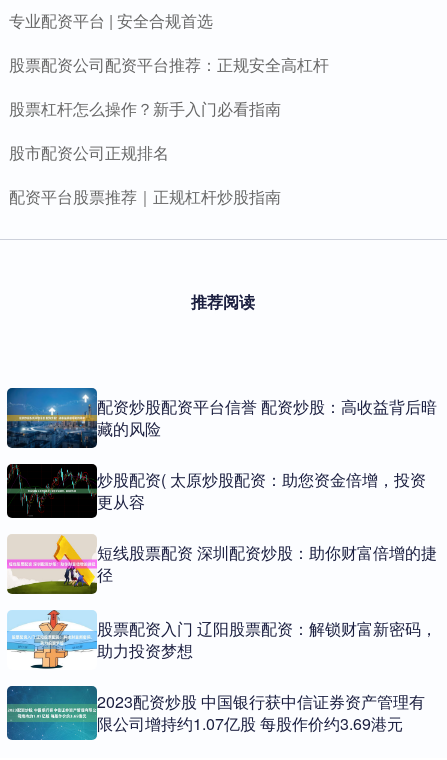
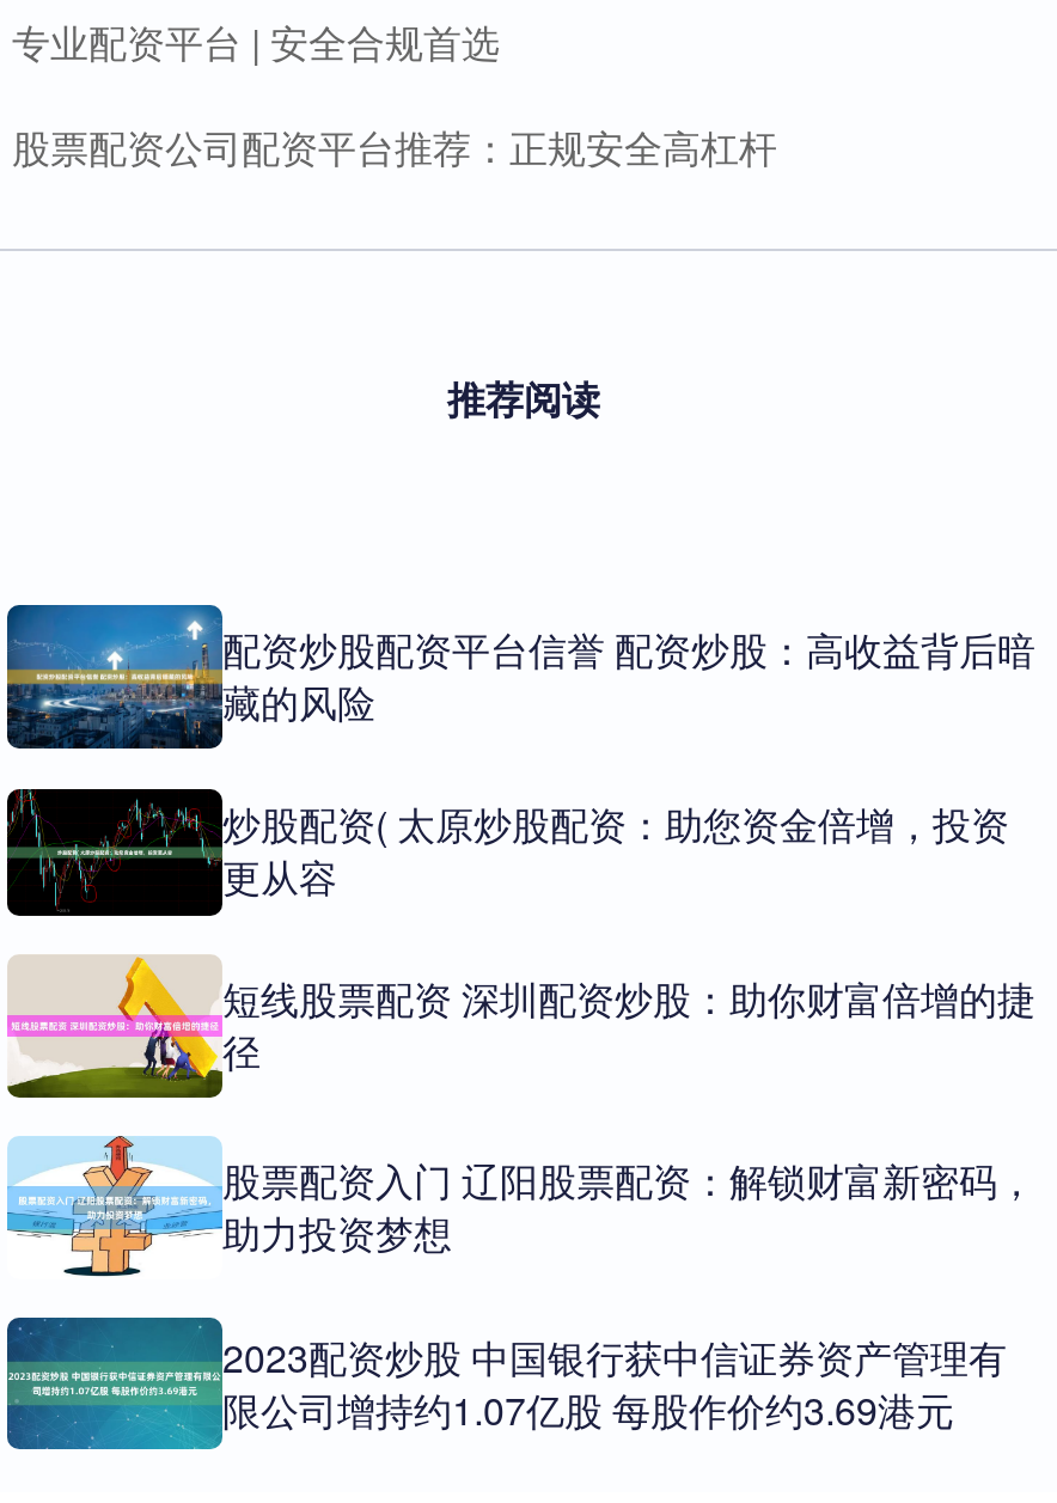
[9,96,281,207] 股票杠杆怎么操作？新手入门必看指南 | 股市配资公司正规排名 | 配资平台股票推荐｜正规杠杆炒股指南 -> none

